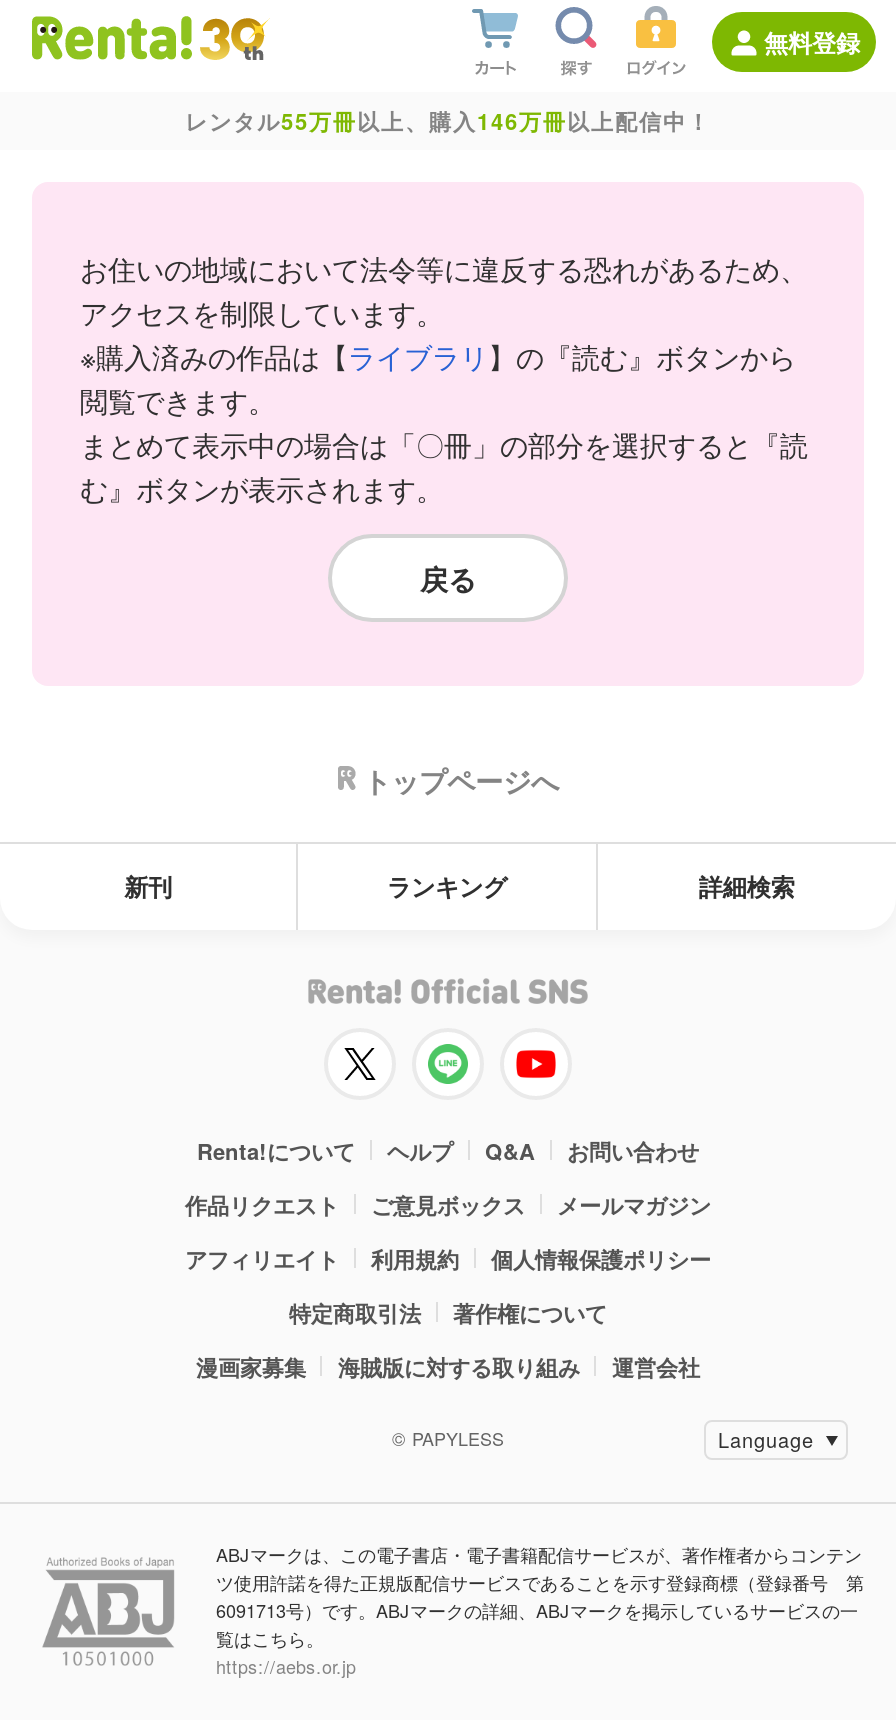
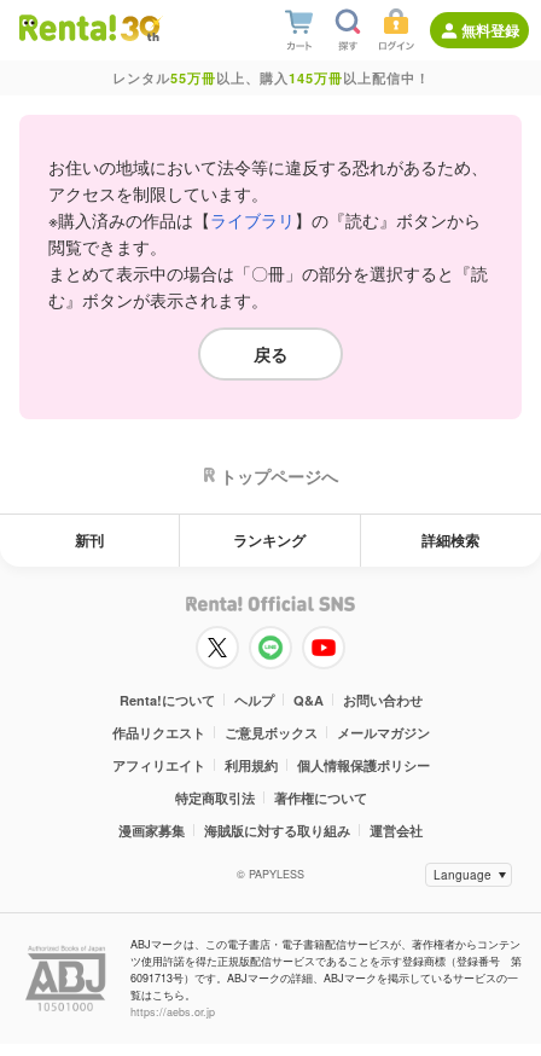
[185,106,711,136] レンタル55万冊以上、購入146万冊以上配信中！ -> [112,69,429,87] レンタル55万冊以上、購入145万冊以上配信中！

